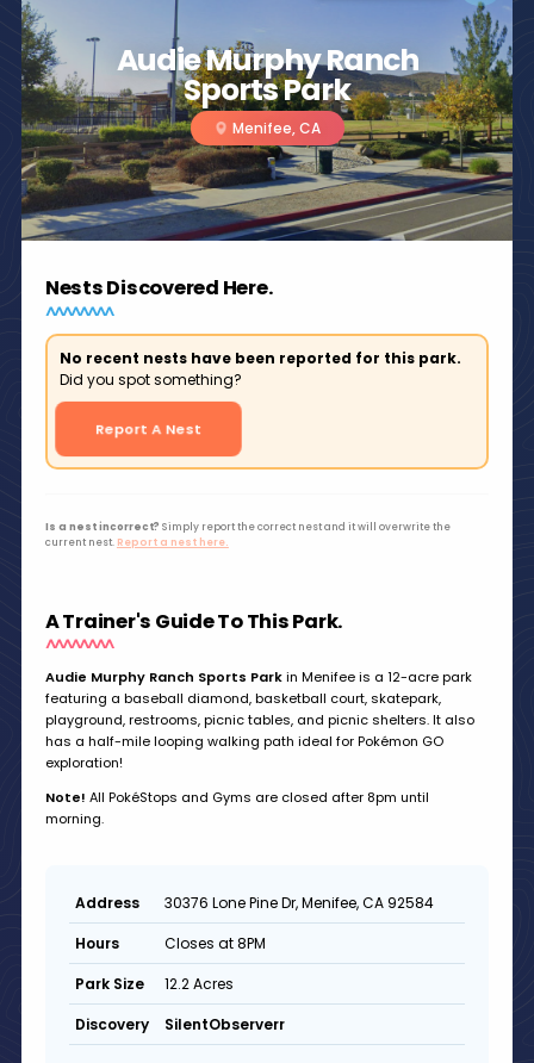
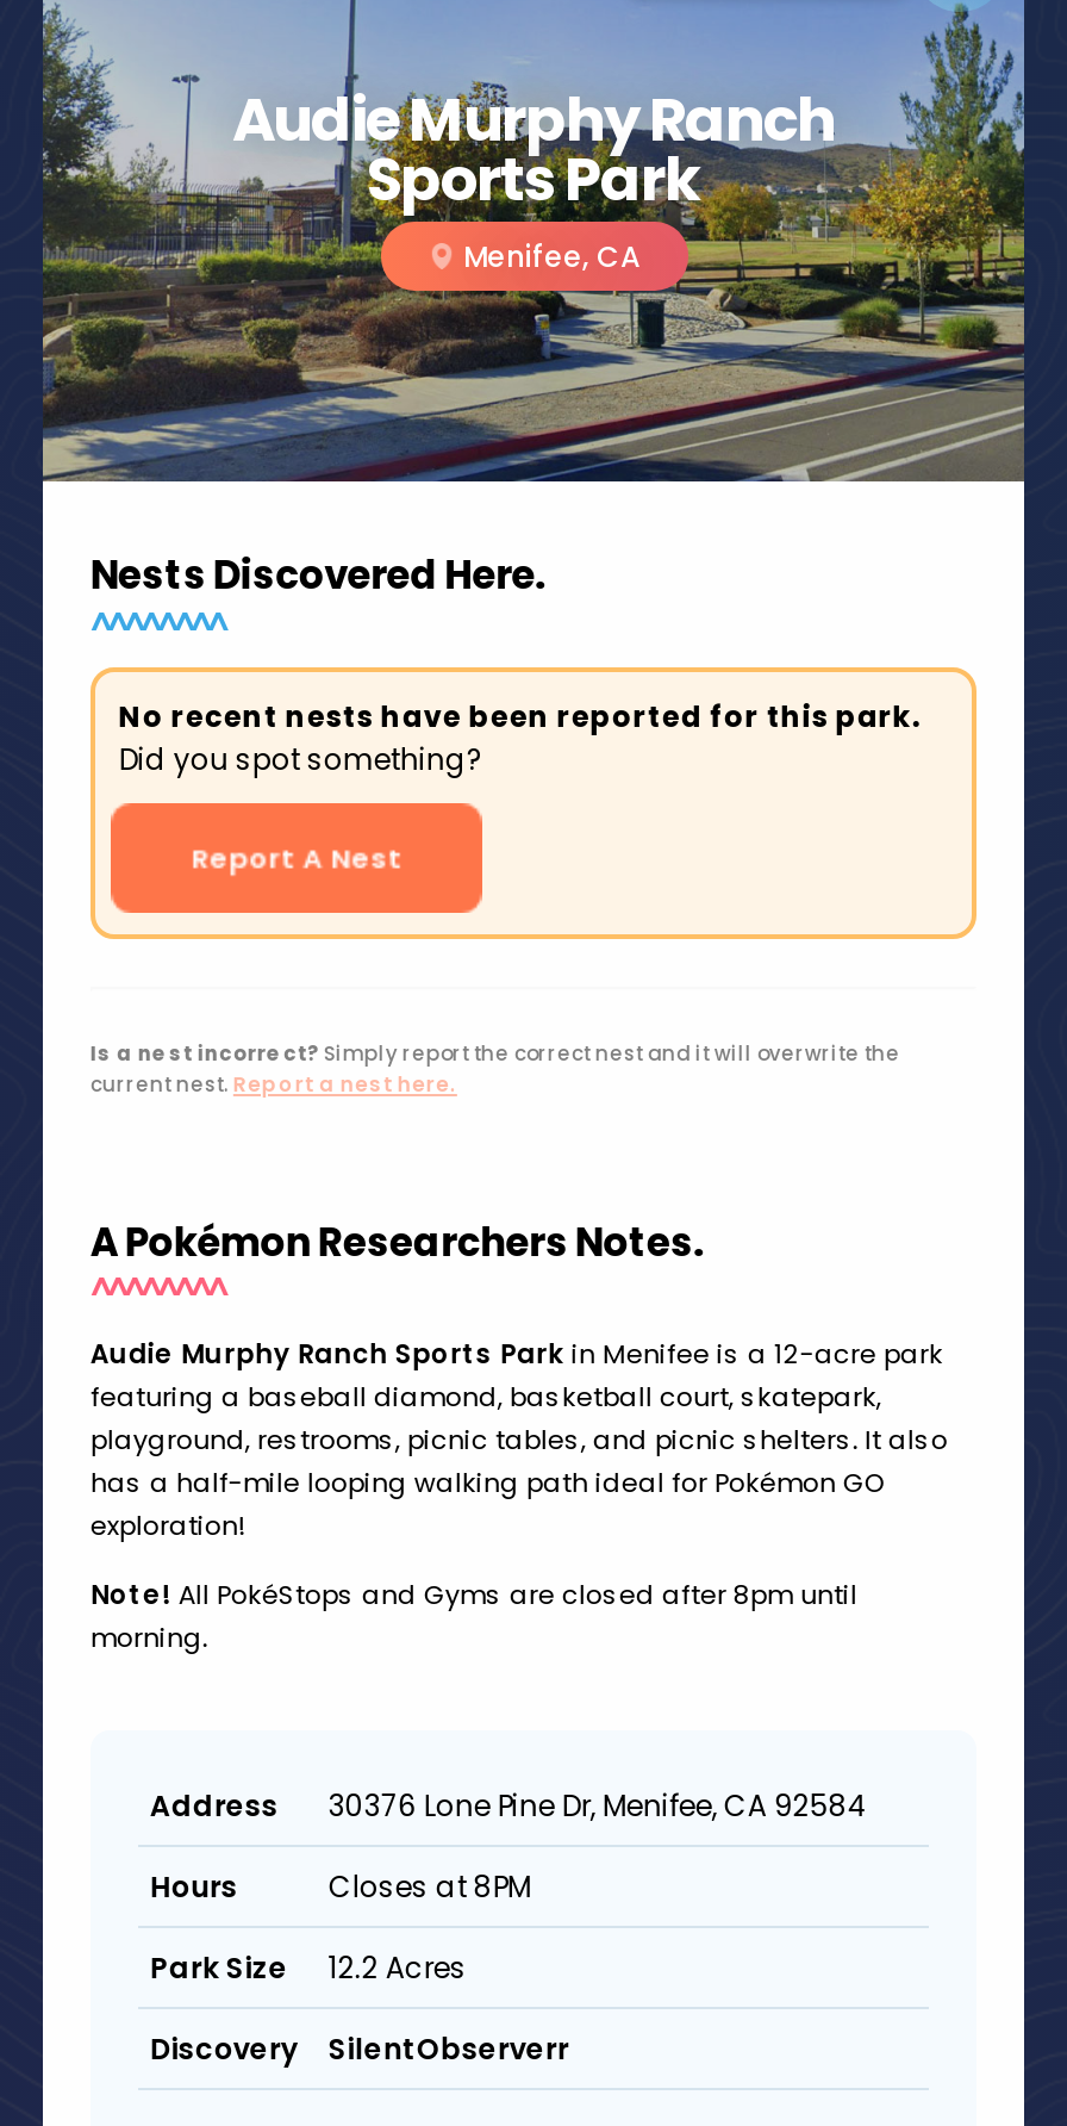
[45,607,342,635] A Trainer's Guide To This Park. -> [90,1214,702,1269] A Pokémon Researchers Notes.

